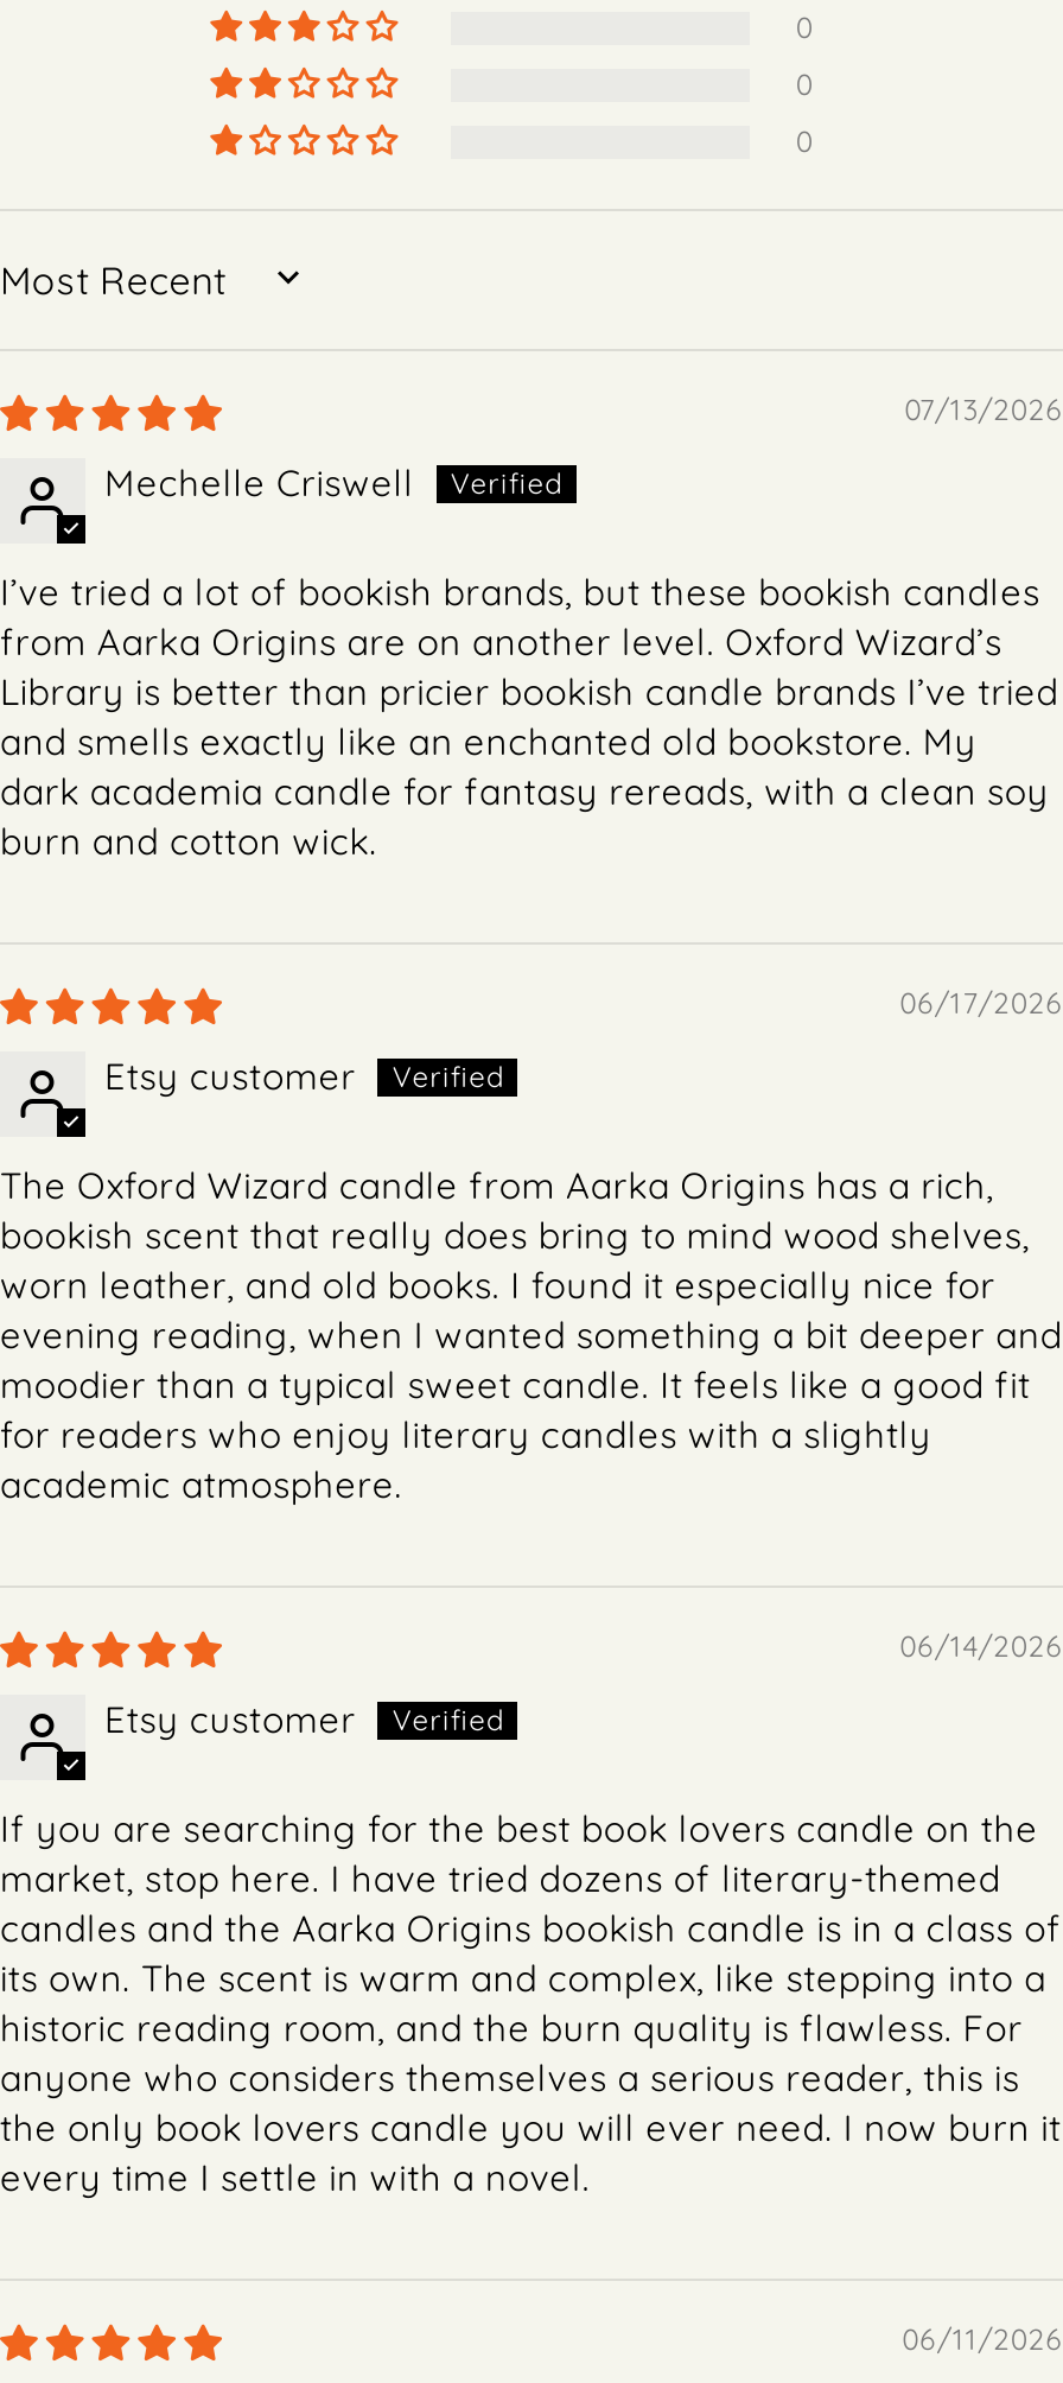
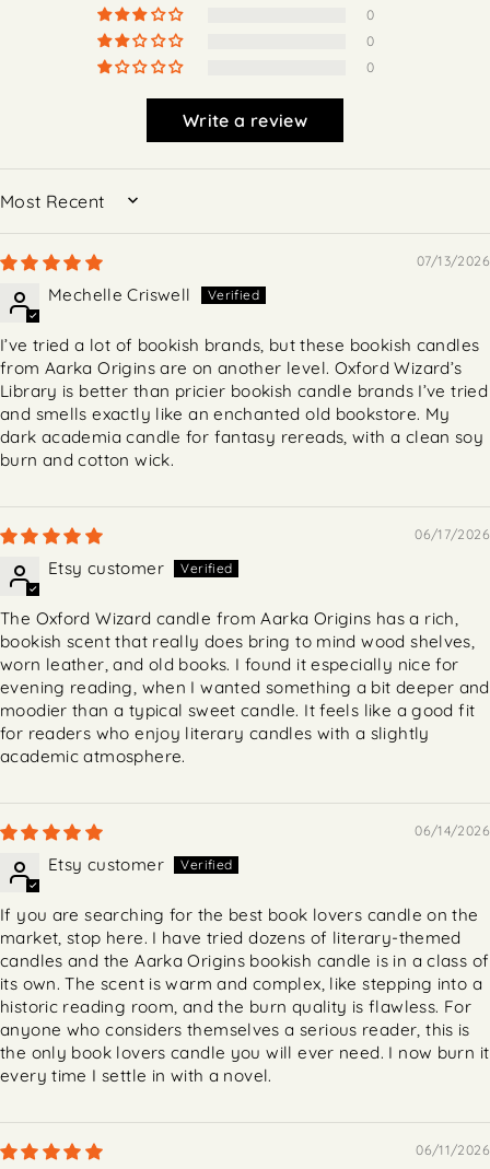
none -> [182,110,308,132] Write a review

